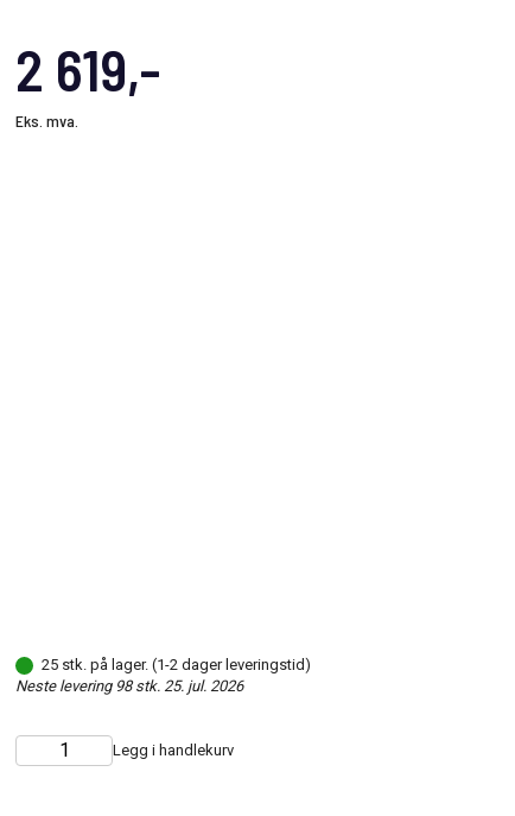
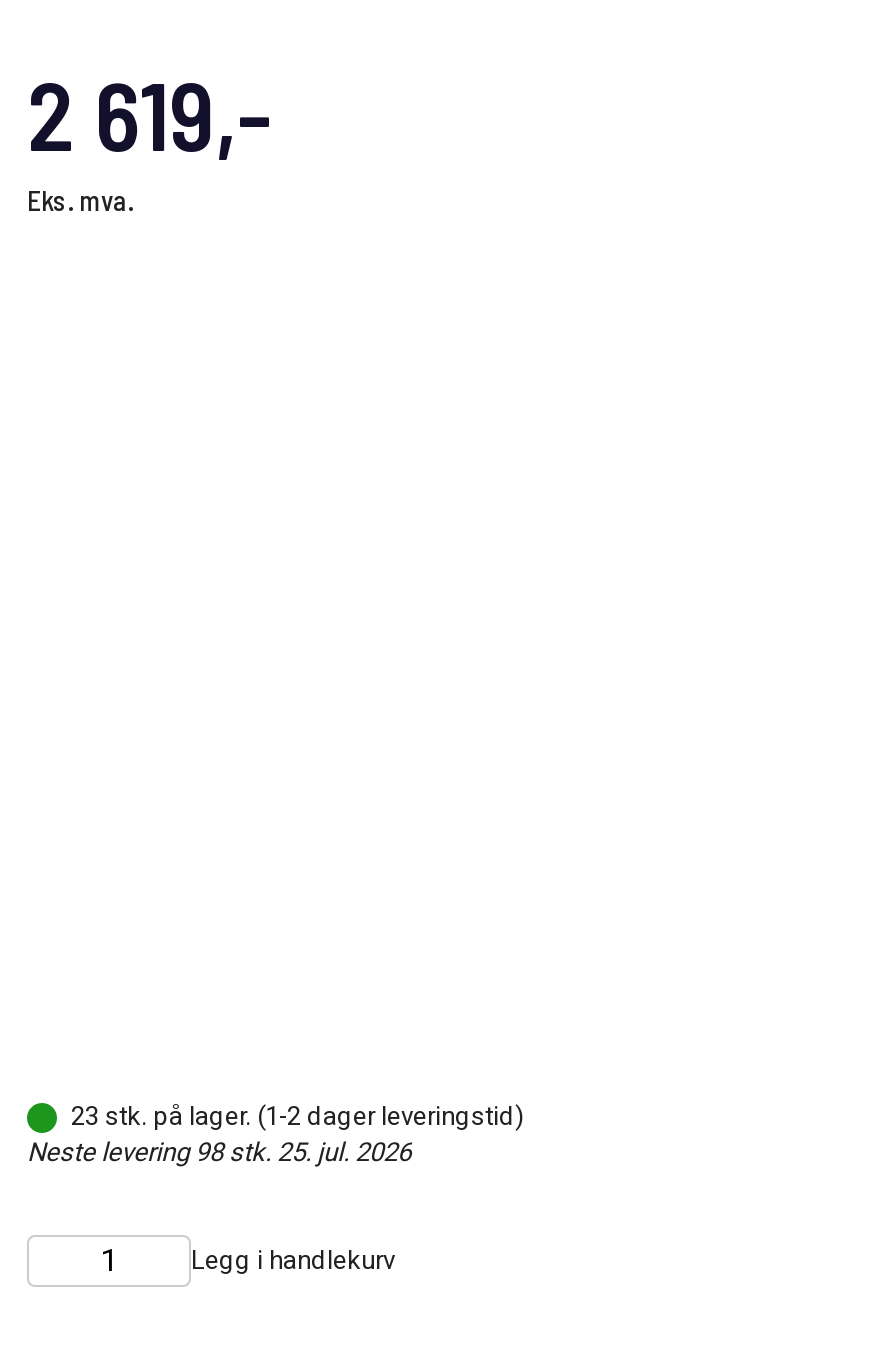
[42,656,311,674] 25 stk. på lager. (1-2 dager leveringstid) -> [71,1101,525,1131] 23 stk. på lager. (1-2 dager leveringstid)

